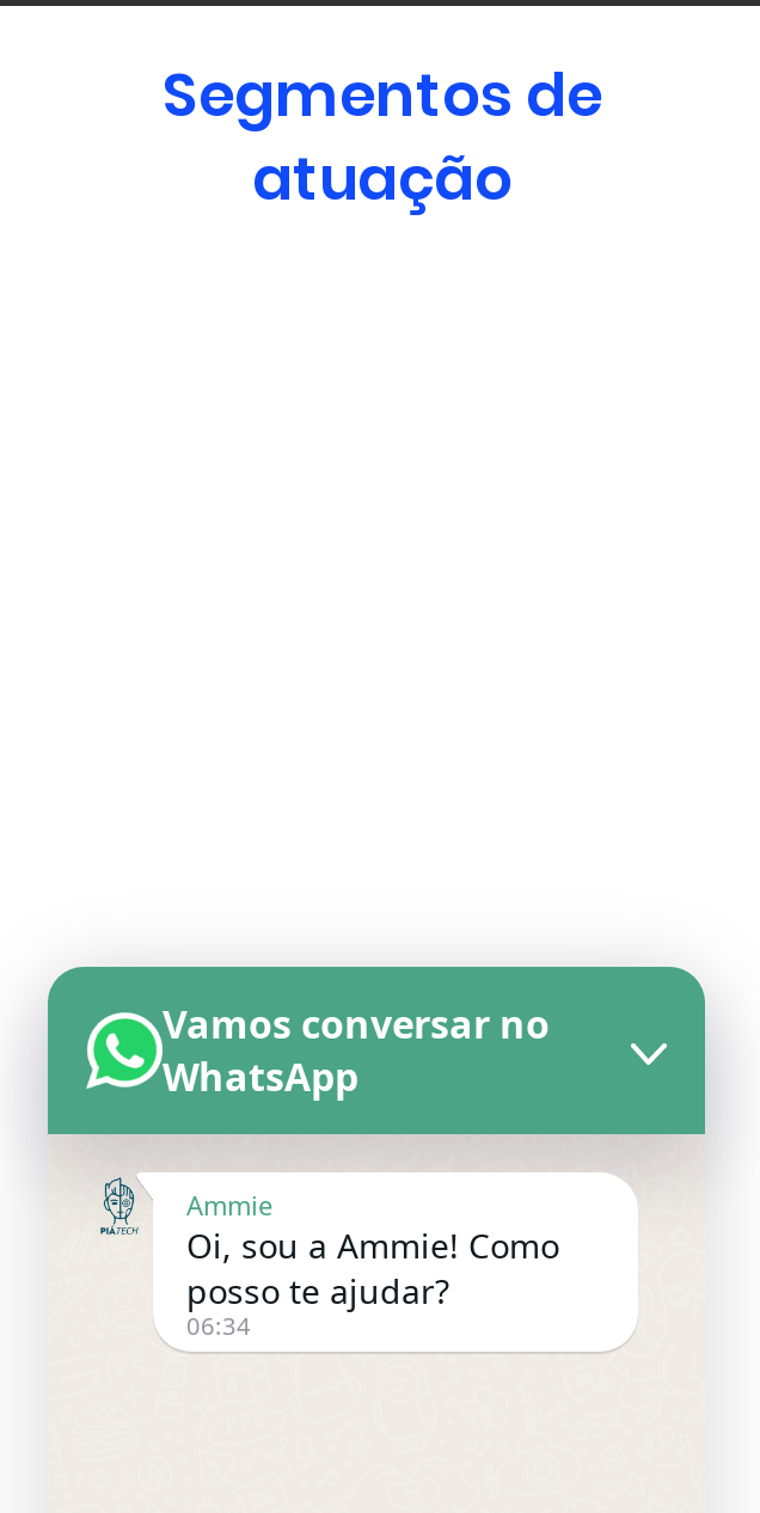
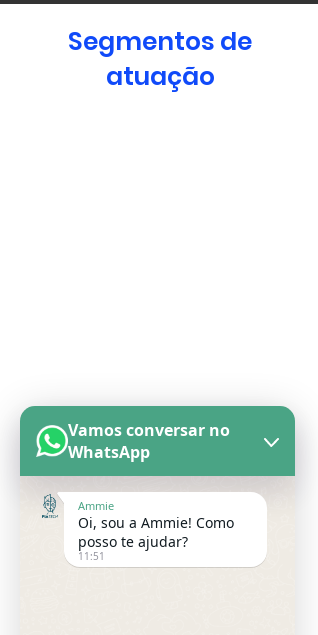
[186,1309,251,1342] 06:34 -> [78,549,105,563] 11:51

